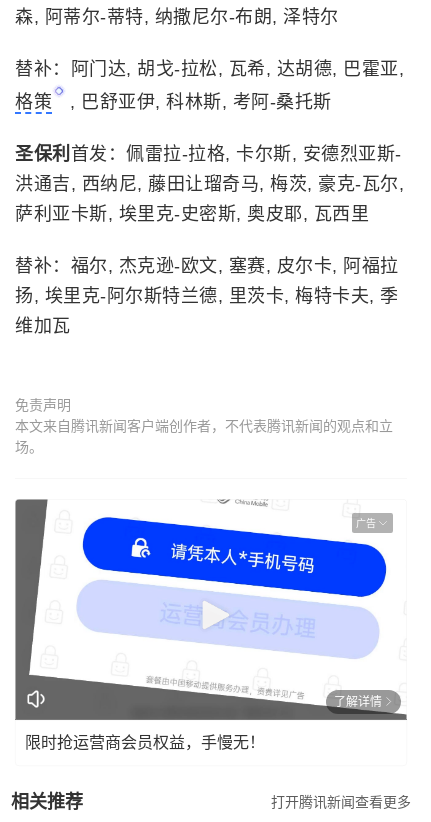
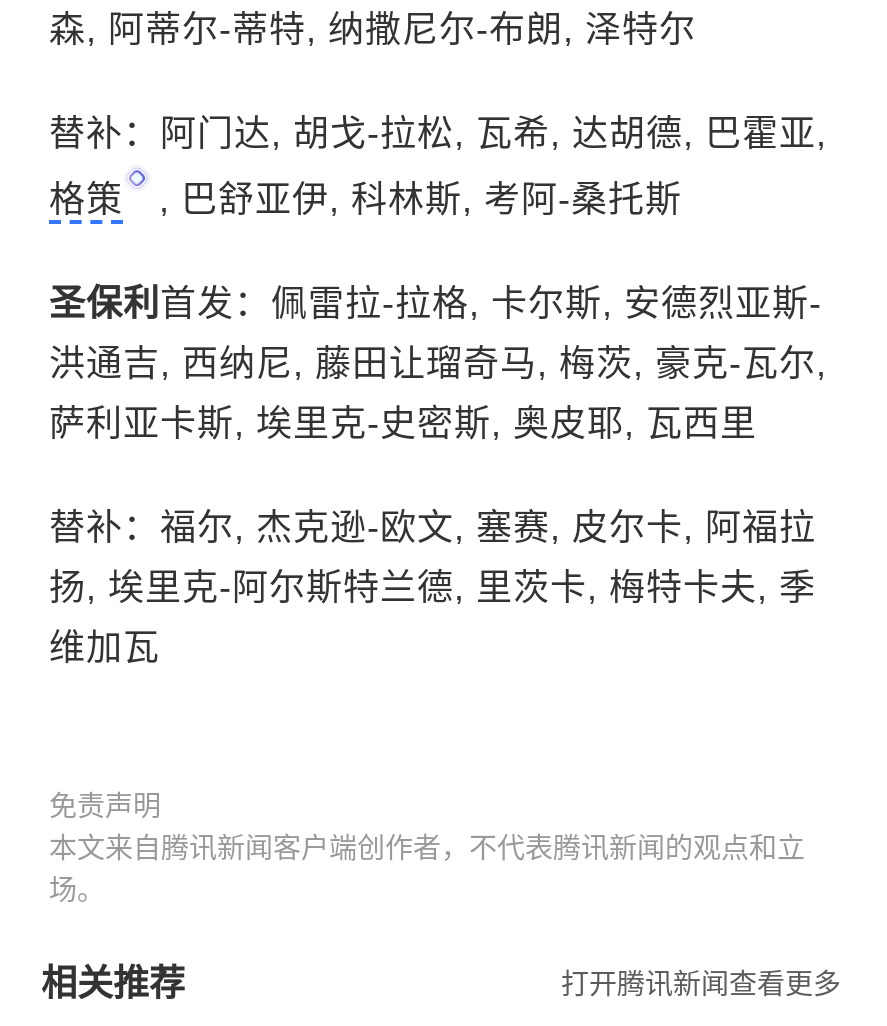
[15,500,407,721] [image] | 广告 -> none
[25,694,382,750] 了解详情 | 限时抢运营商会员权益，手慢无！ -> none

